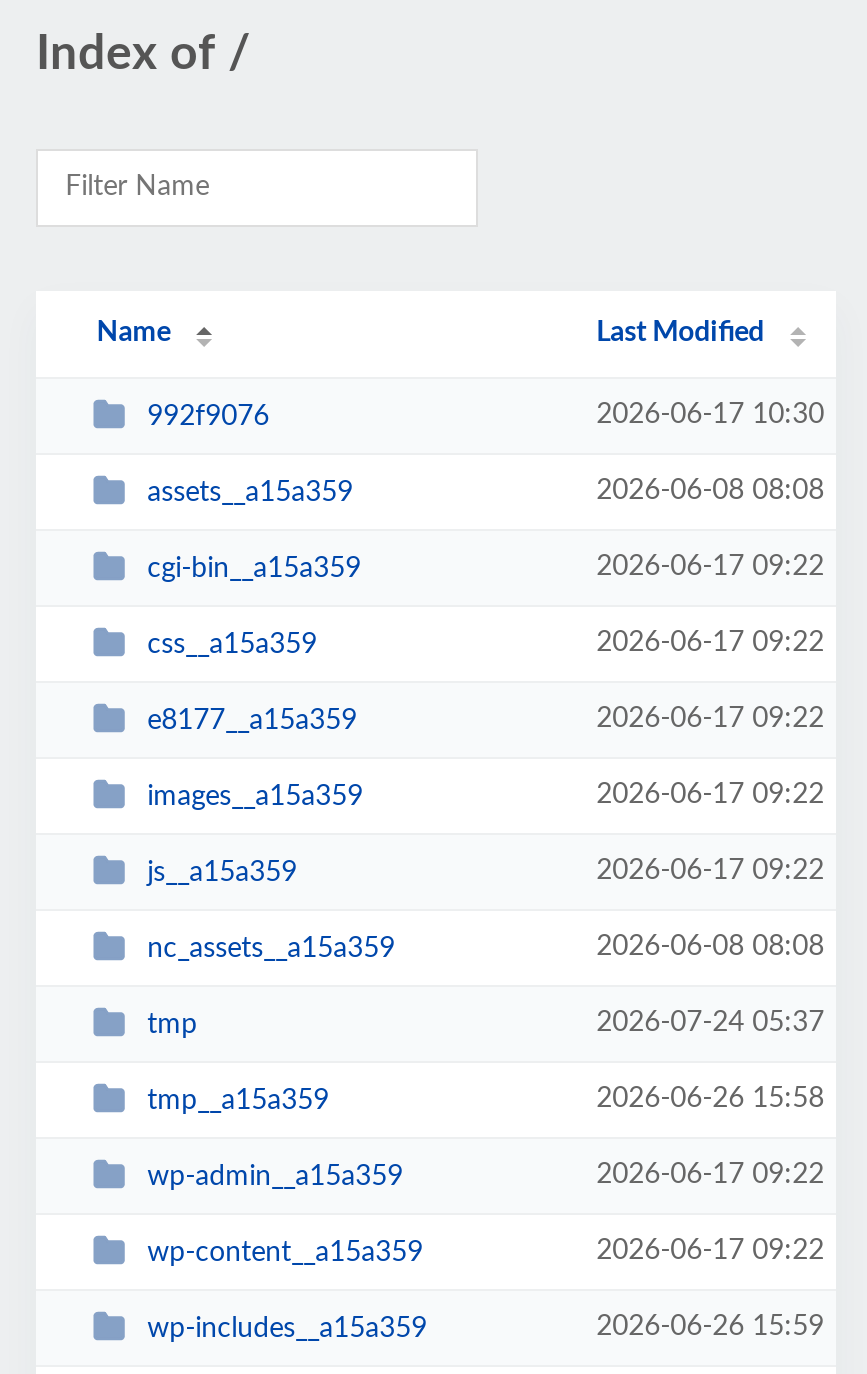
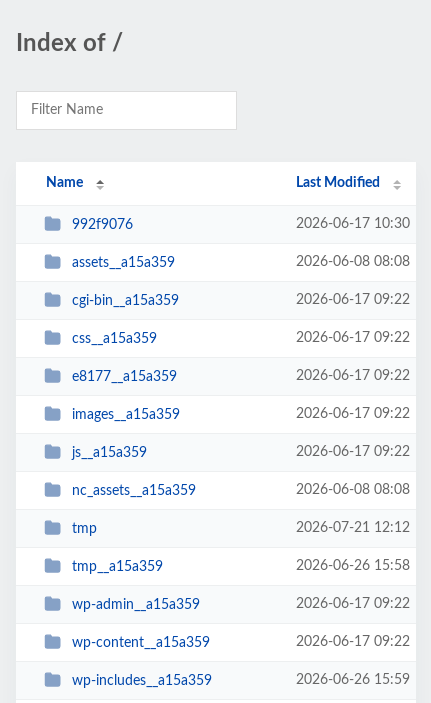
[596,1009,824,1037] 2026-07-24 05:37 -> [296,521,410,535] 2026-07-21 12:12

